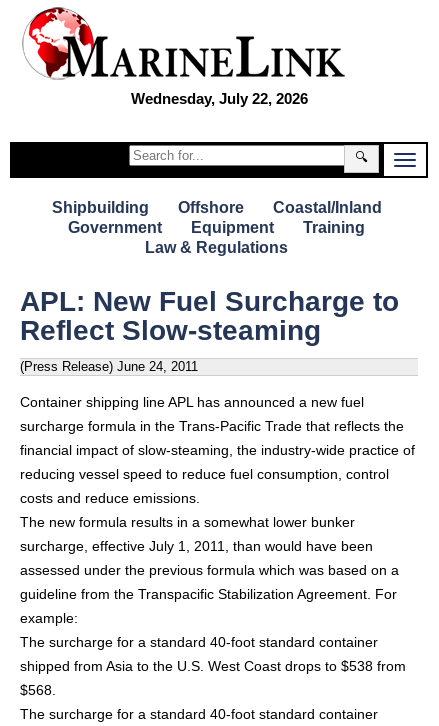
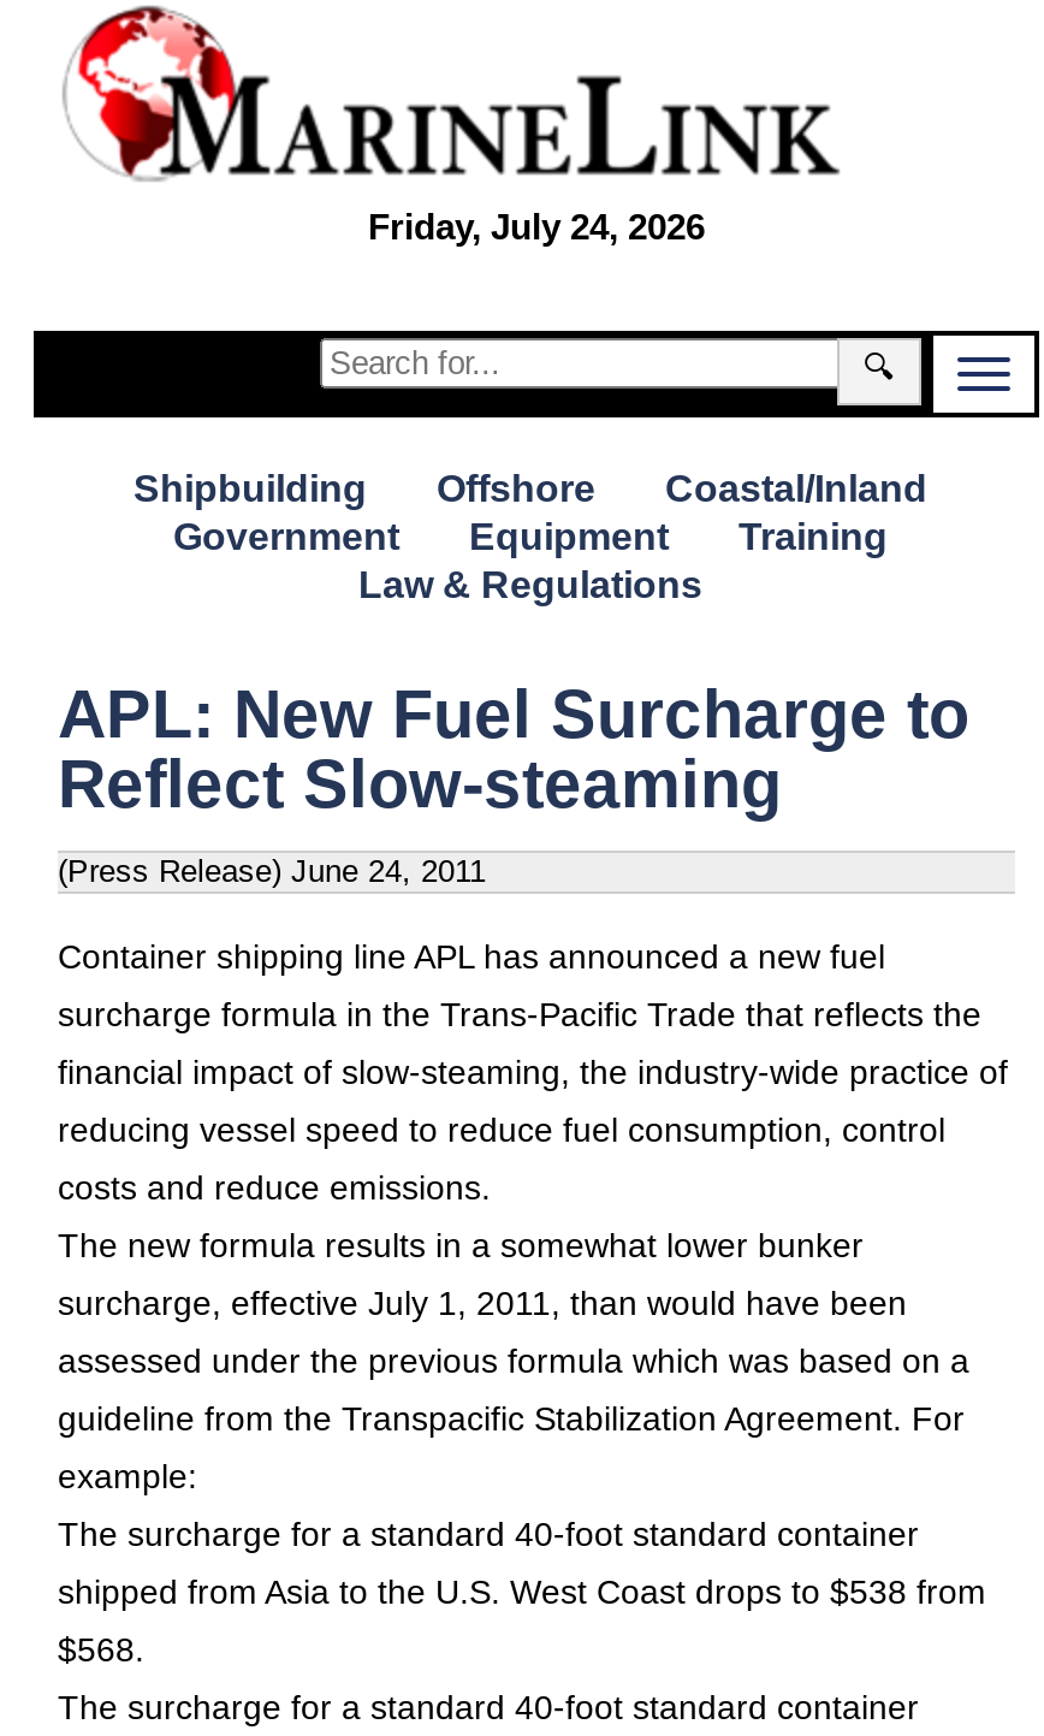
[130,90,307,107] Wednesday, July 22, 2026 -> [368,206,705,247] Friday, July 24, 2026

